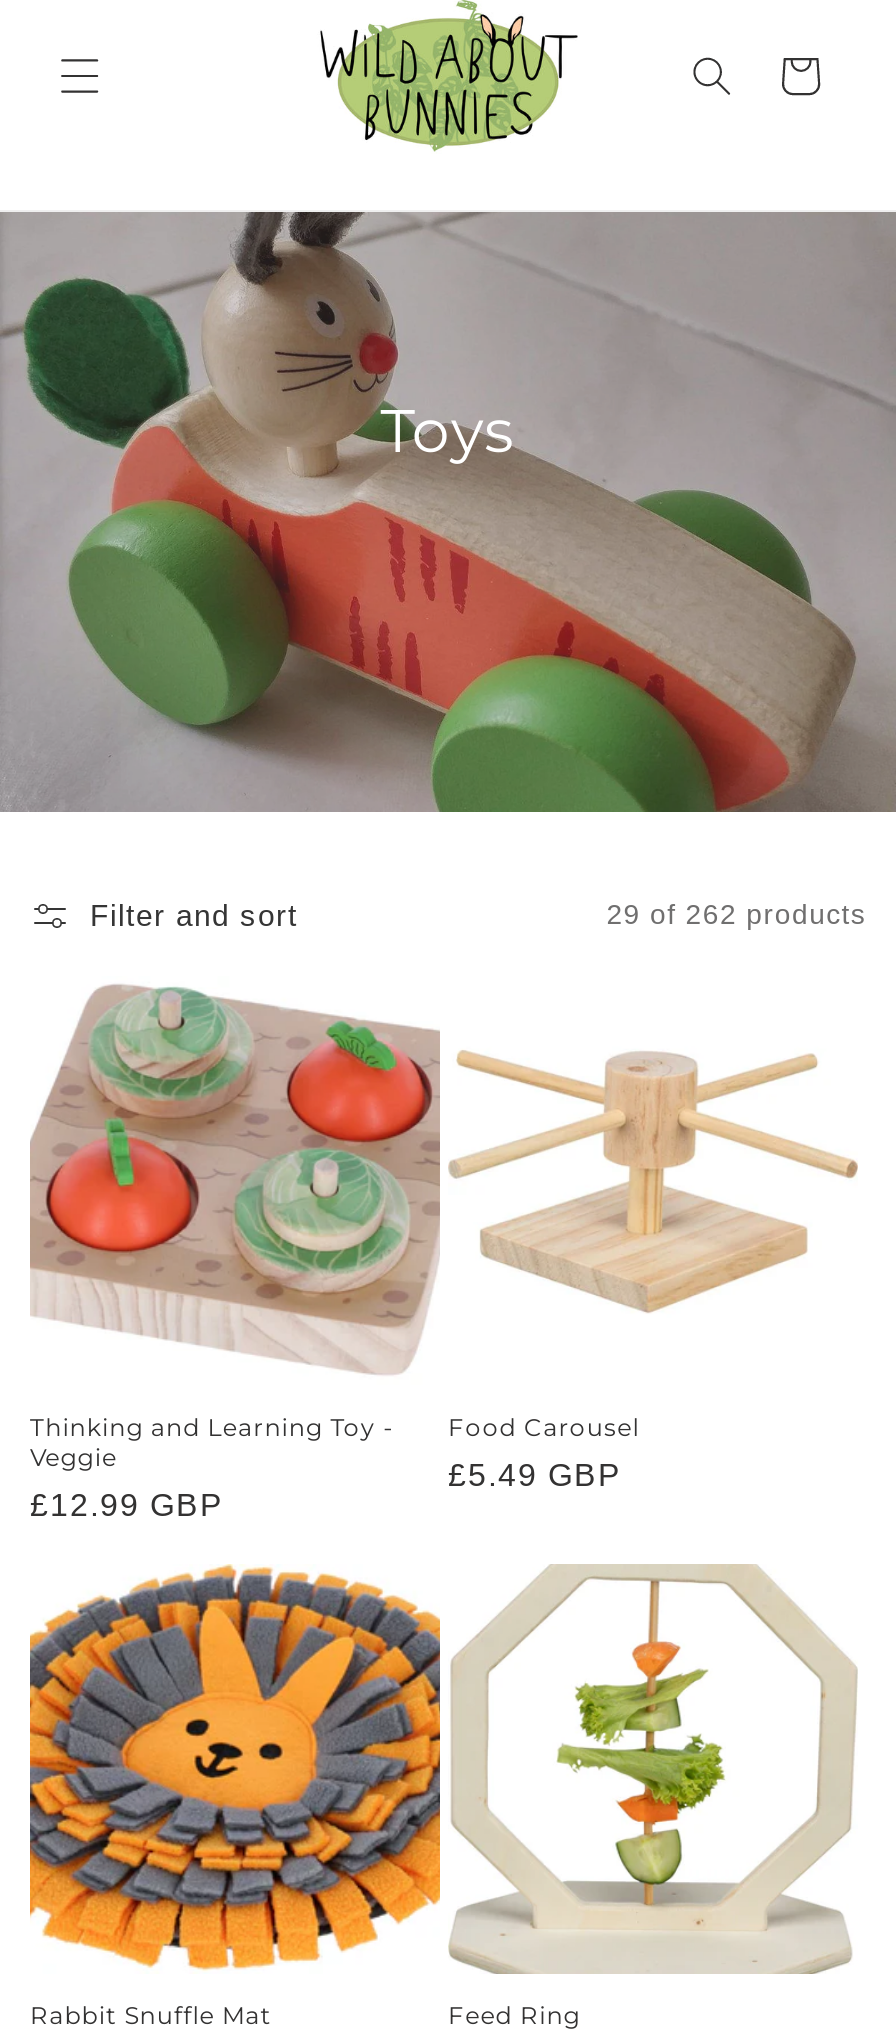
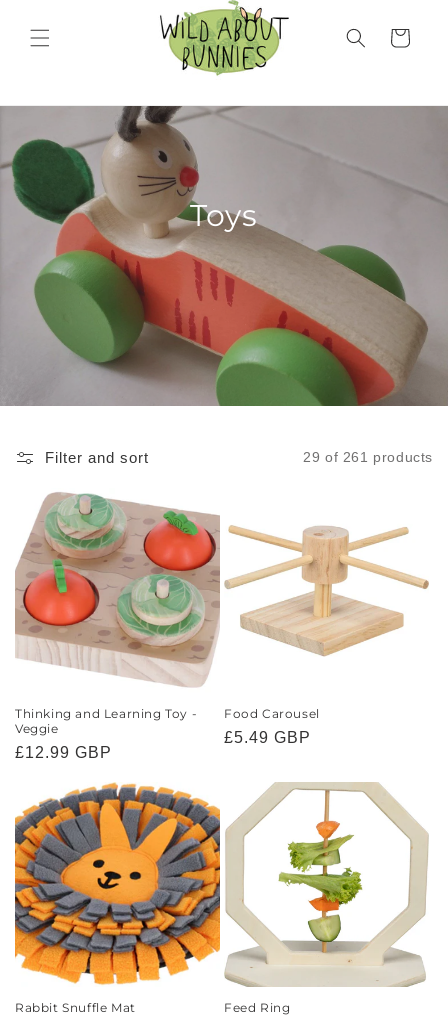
[606,899,866,931] 29 of 262 products -> [303,449,433,465] 29 of 261 products

